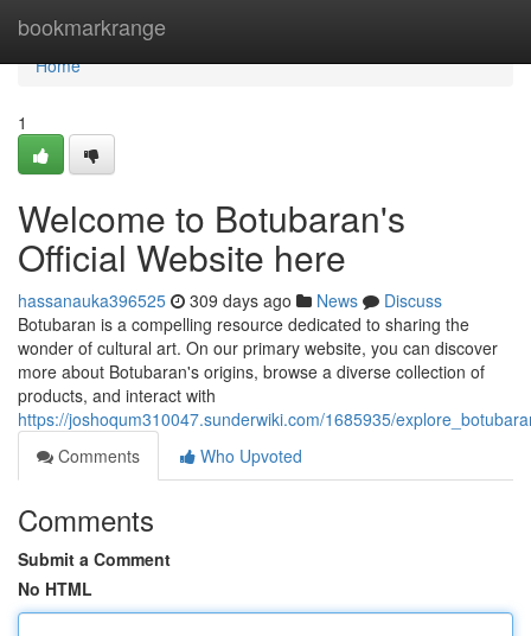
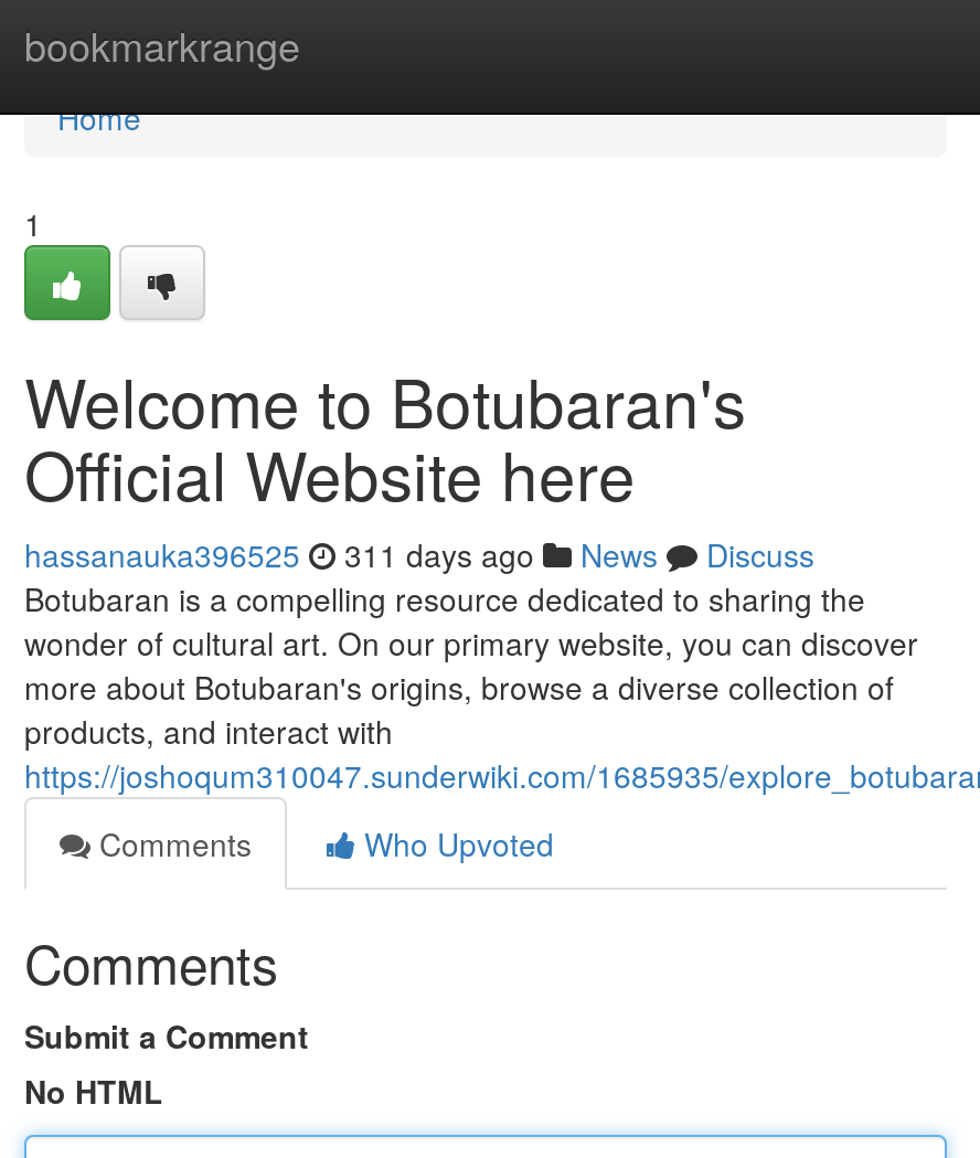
[18,288,442,312] hassanauka396525 309 days ago News Discuss -> [24,532,814,576] hassanauka396525 311 days ago News Discuss

